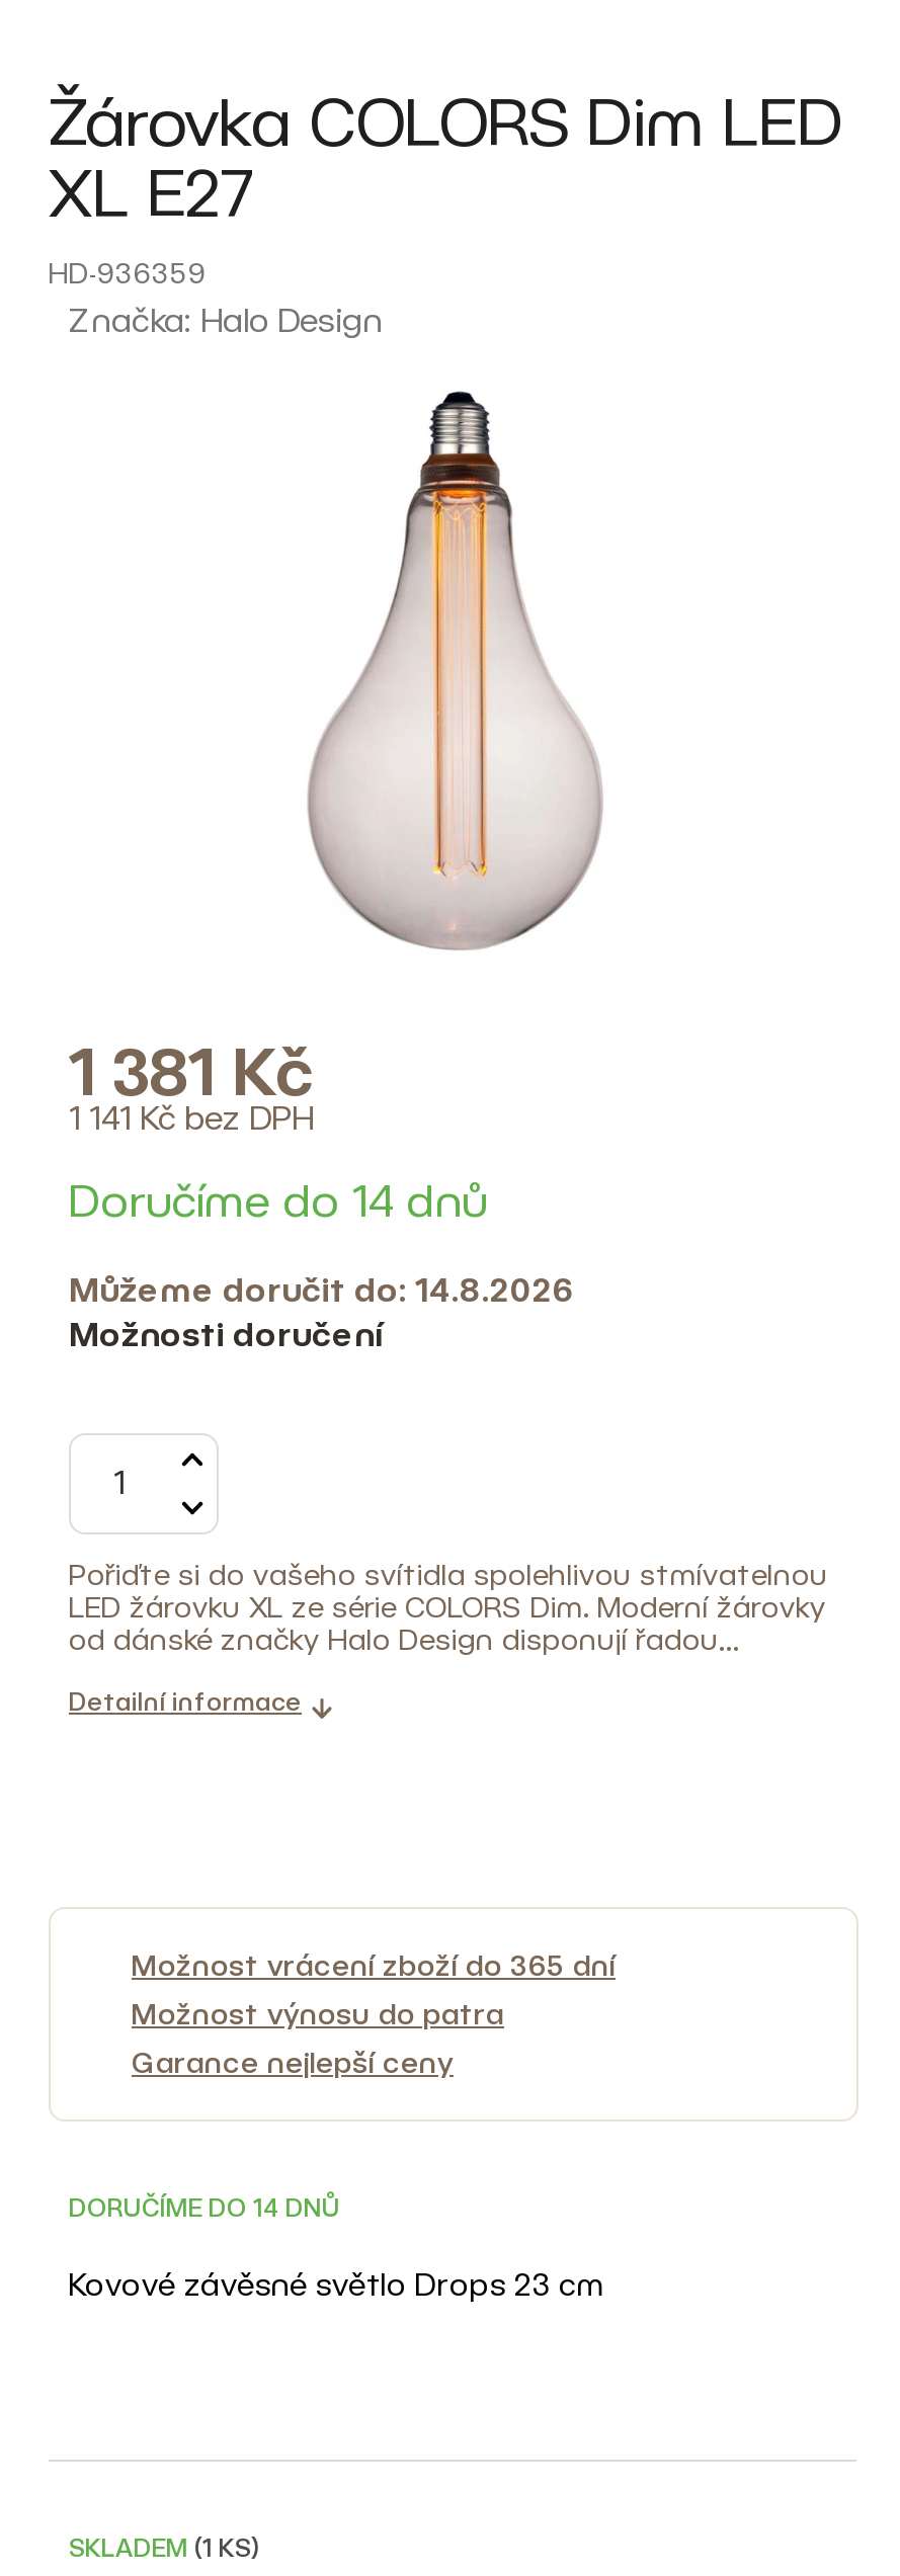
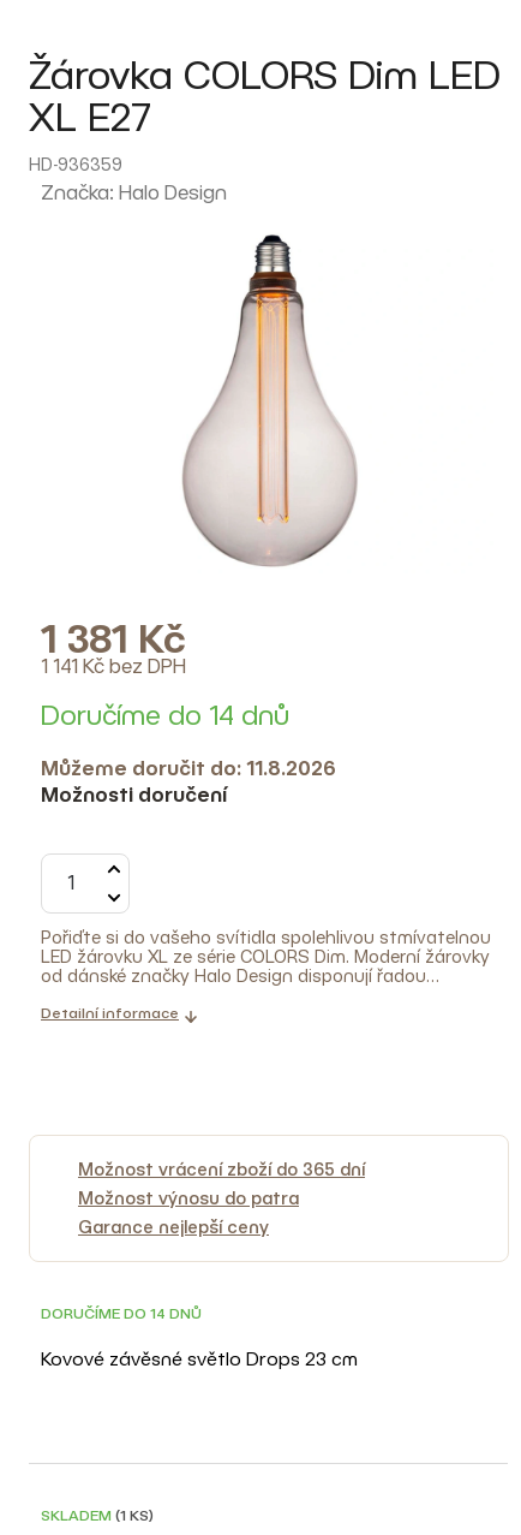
[69,1270,575,1311] Můžeme doručit do: 14.8.2026 -> [41,757,336,781] Můžeme doručit do: 11.8.2026

